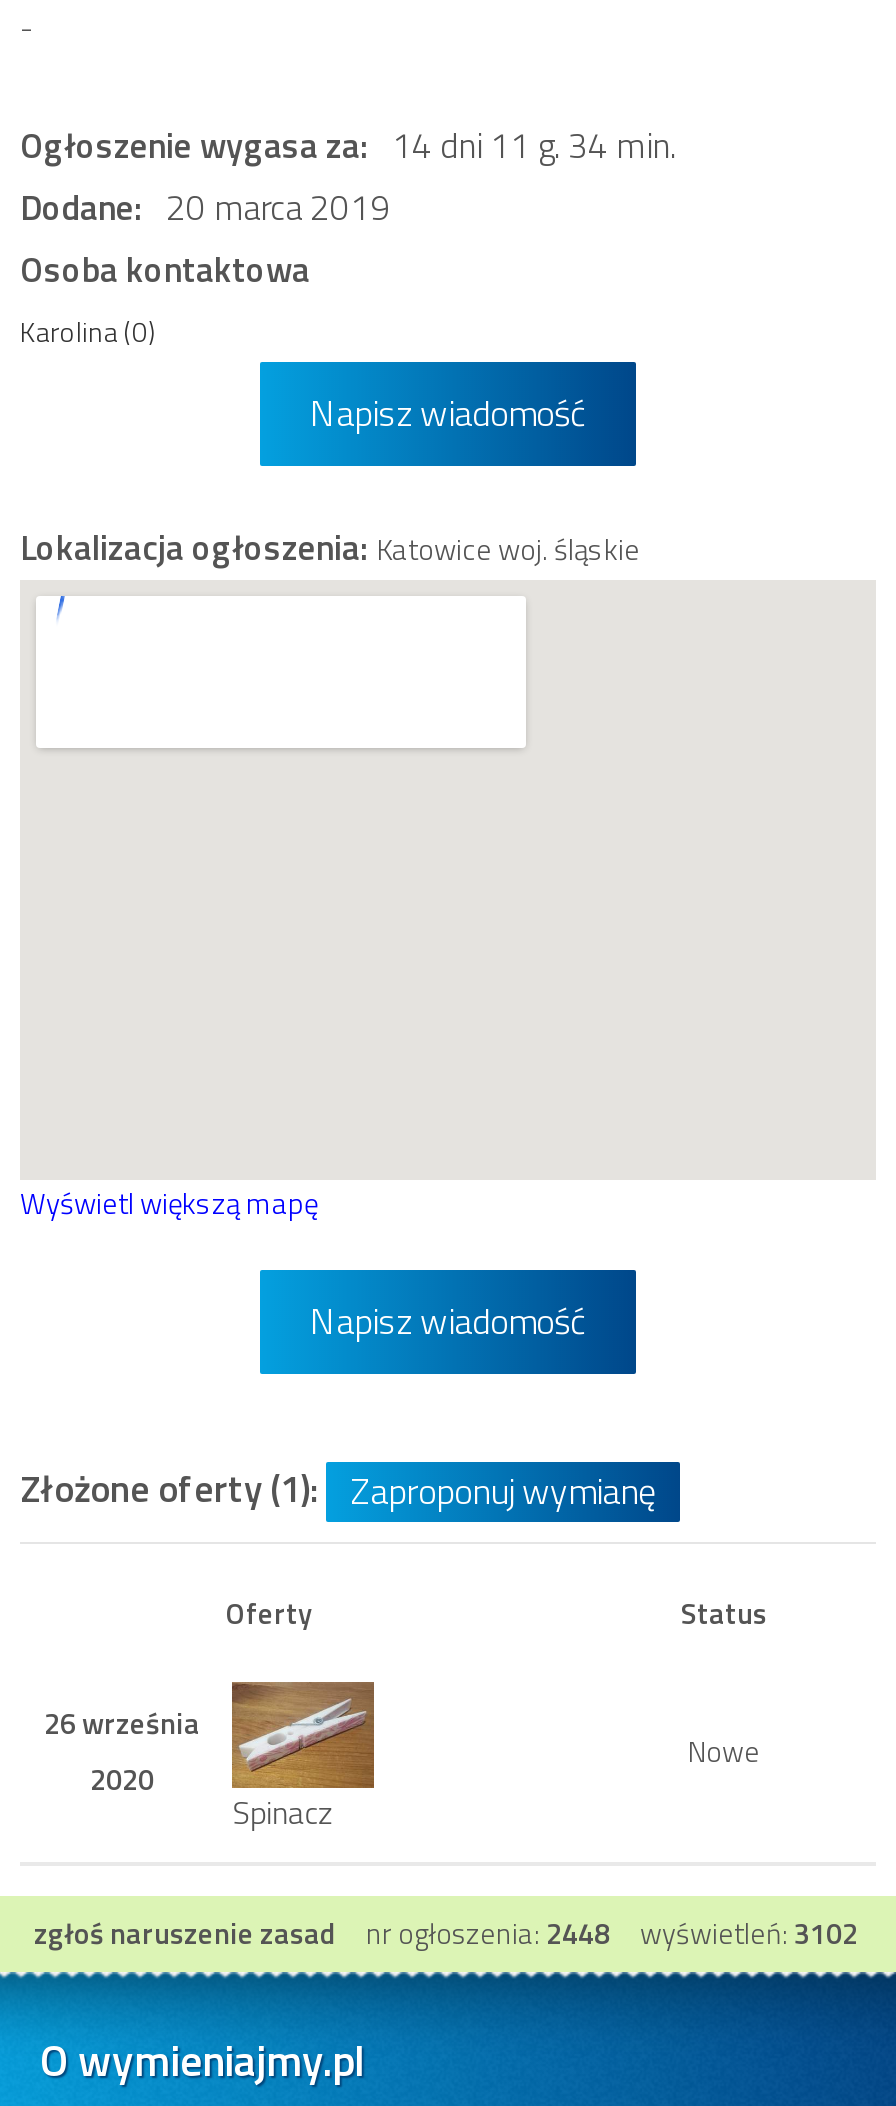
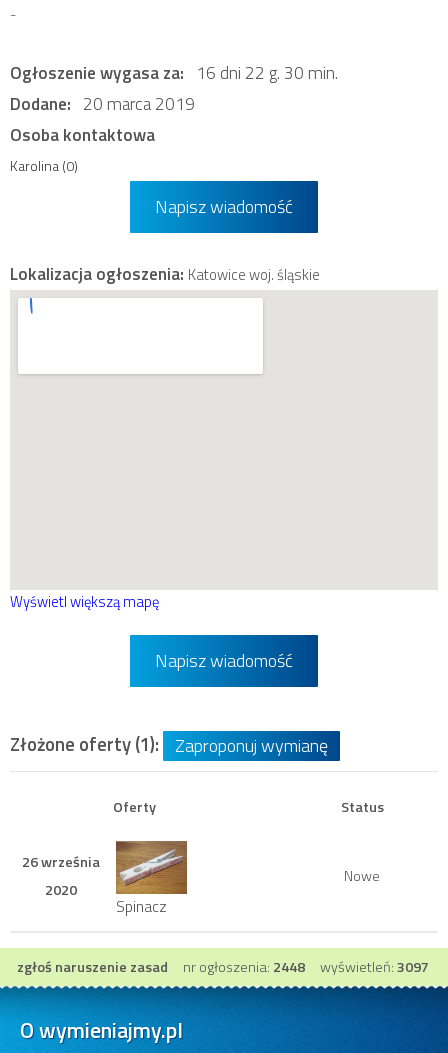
[20,118,676,172] Ogłoszenie wygasa za: 14 dni 11 g. 34 min. -> [10,59,338,86] Ogłoszenie wygasa za: 16 dni 22 g. 30 min.
[34,1912,858,1956] zgłoś naruszenie zasad nr ogłoszenia: 2448 wyświetleń: 3102 -> [17,956,429,978] zgłoś naruszenie zasad nr ogłoszenia: 2448 wyświetleń: 3097

